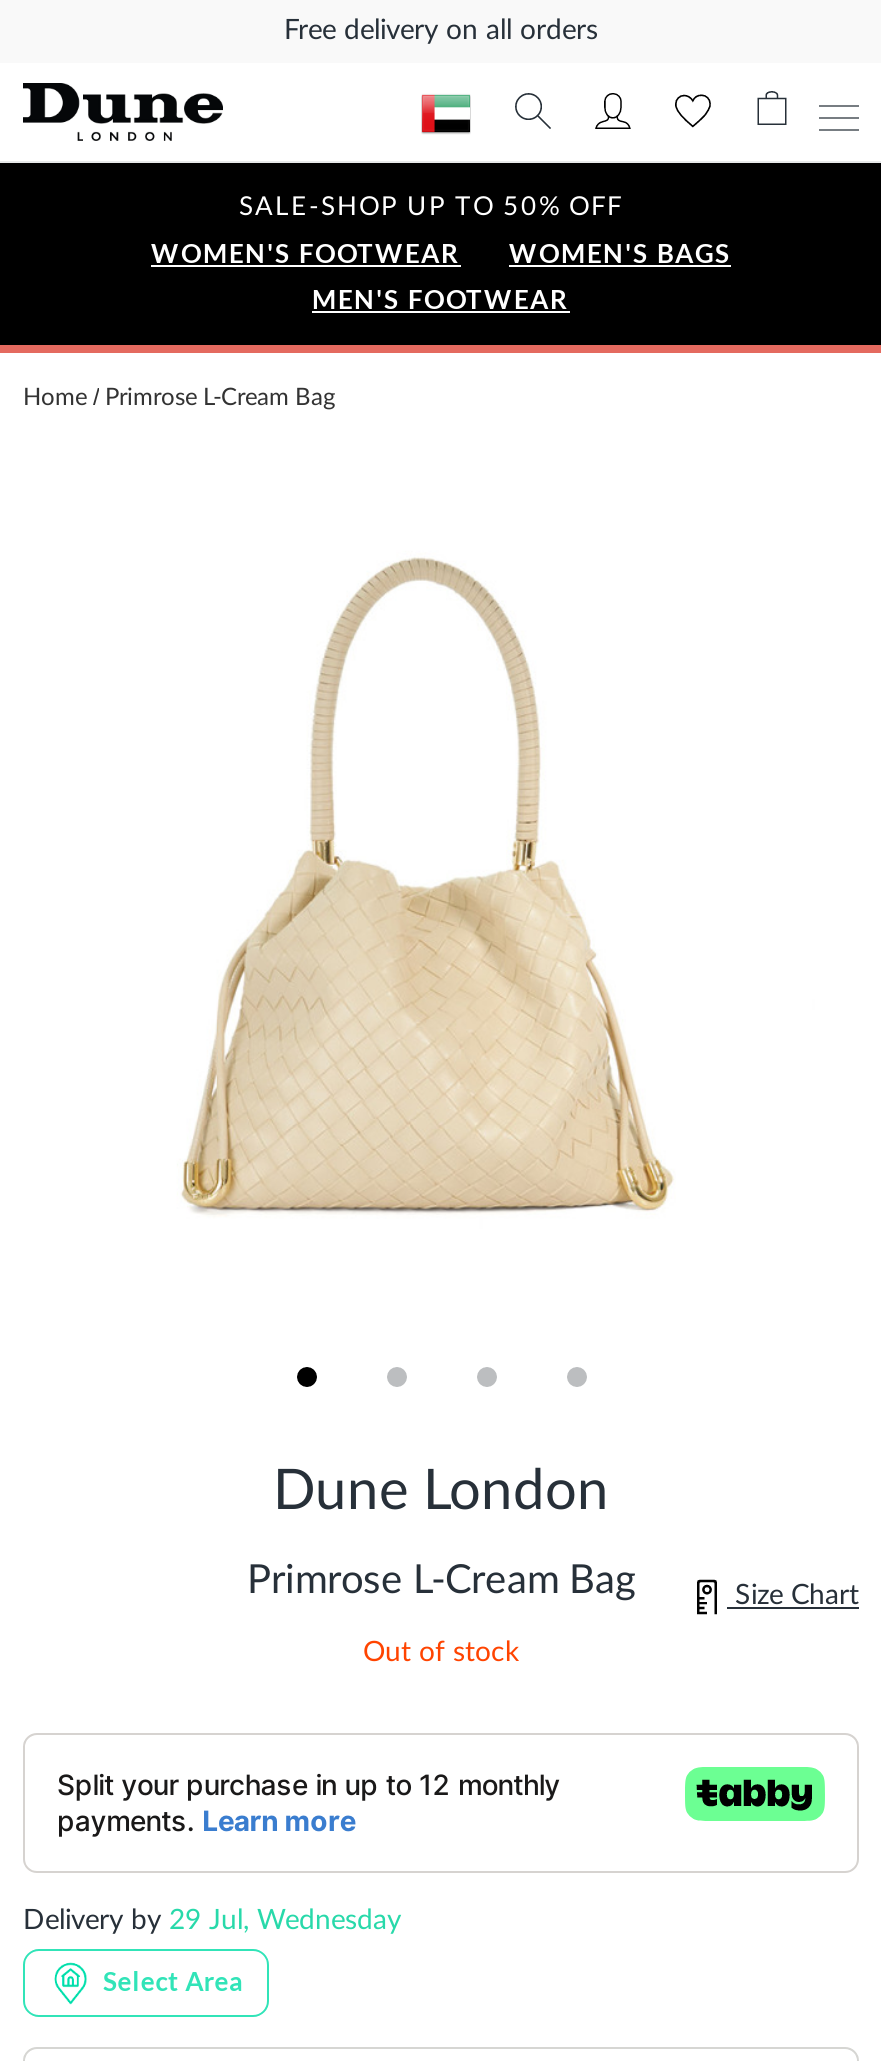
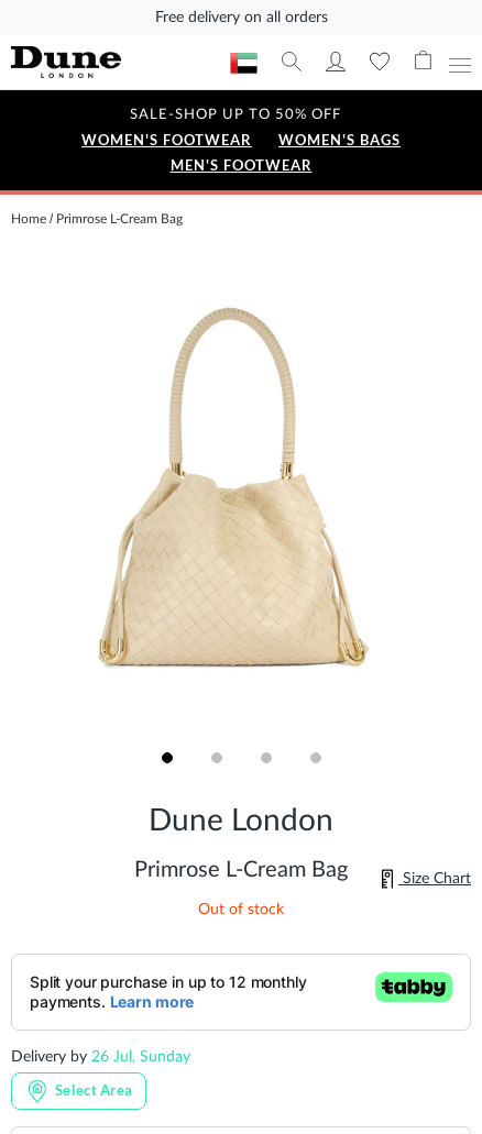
[23,1906,401,1934] Delivery by 29 Jul, Wednesday -> [11,1049,190,1064] Delivery by 26 Jul, Sunday

